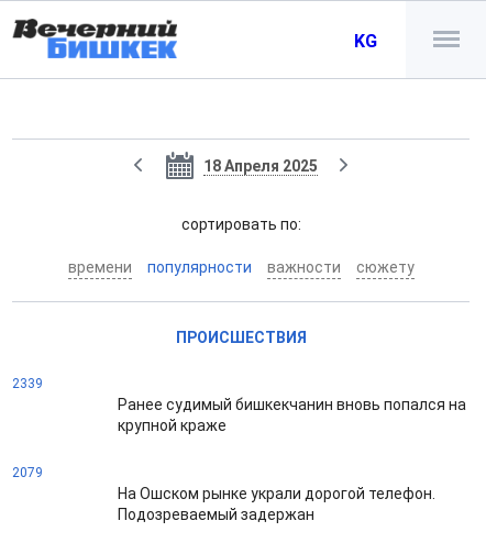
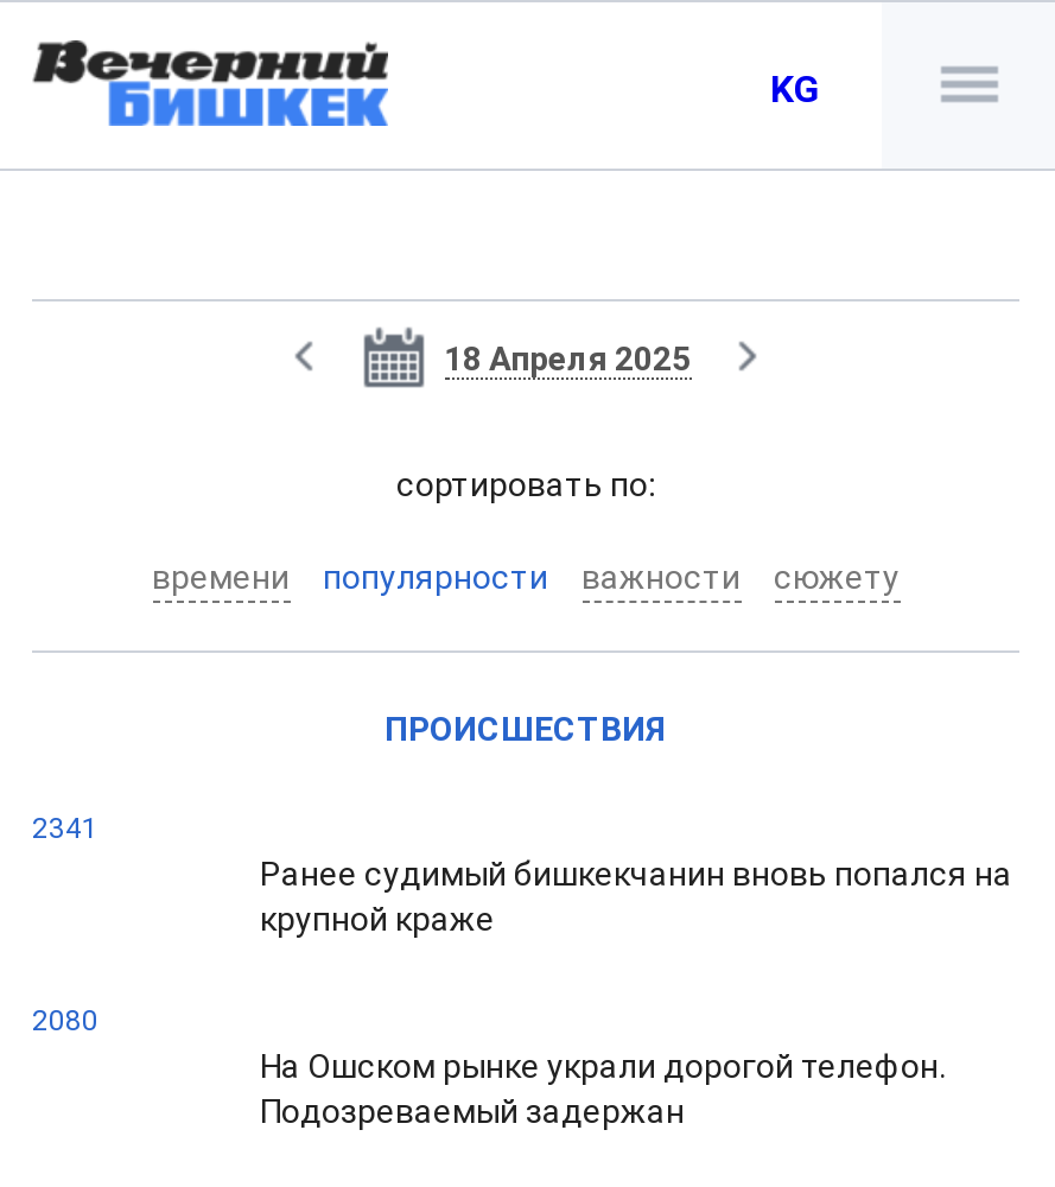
[12,376,43,391] 2339 -> [32,812,98,845] 2341
[12,465,43,480] 2079 -> [32,1004,98,1037] 2080

